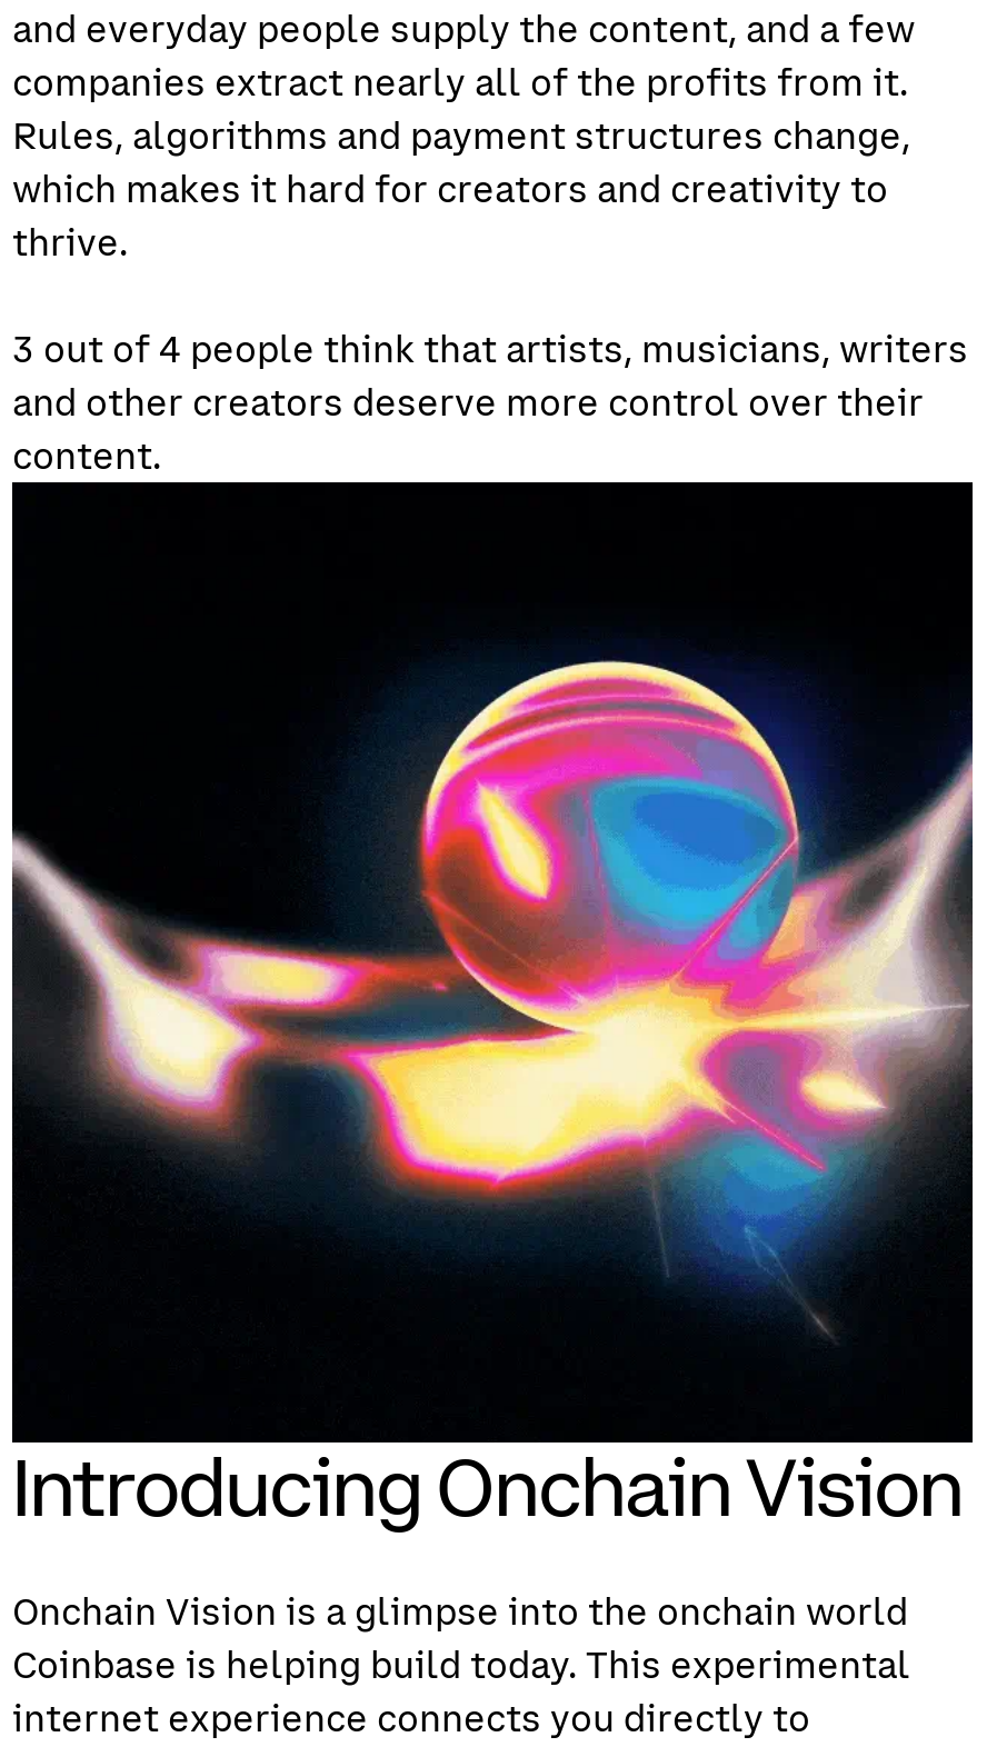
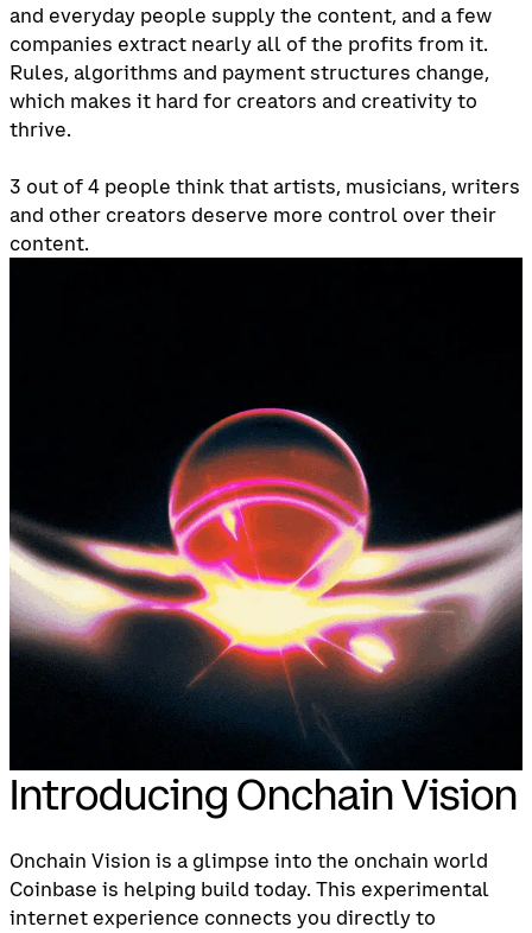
[10,642,975,1429] [image] -> [8,347,524,764] [image]

